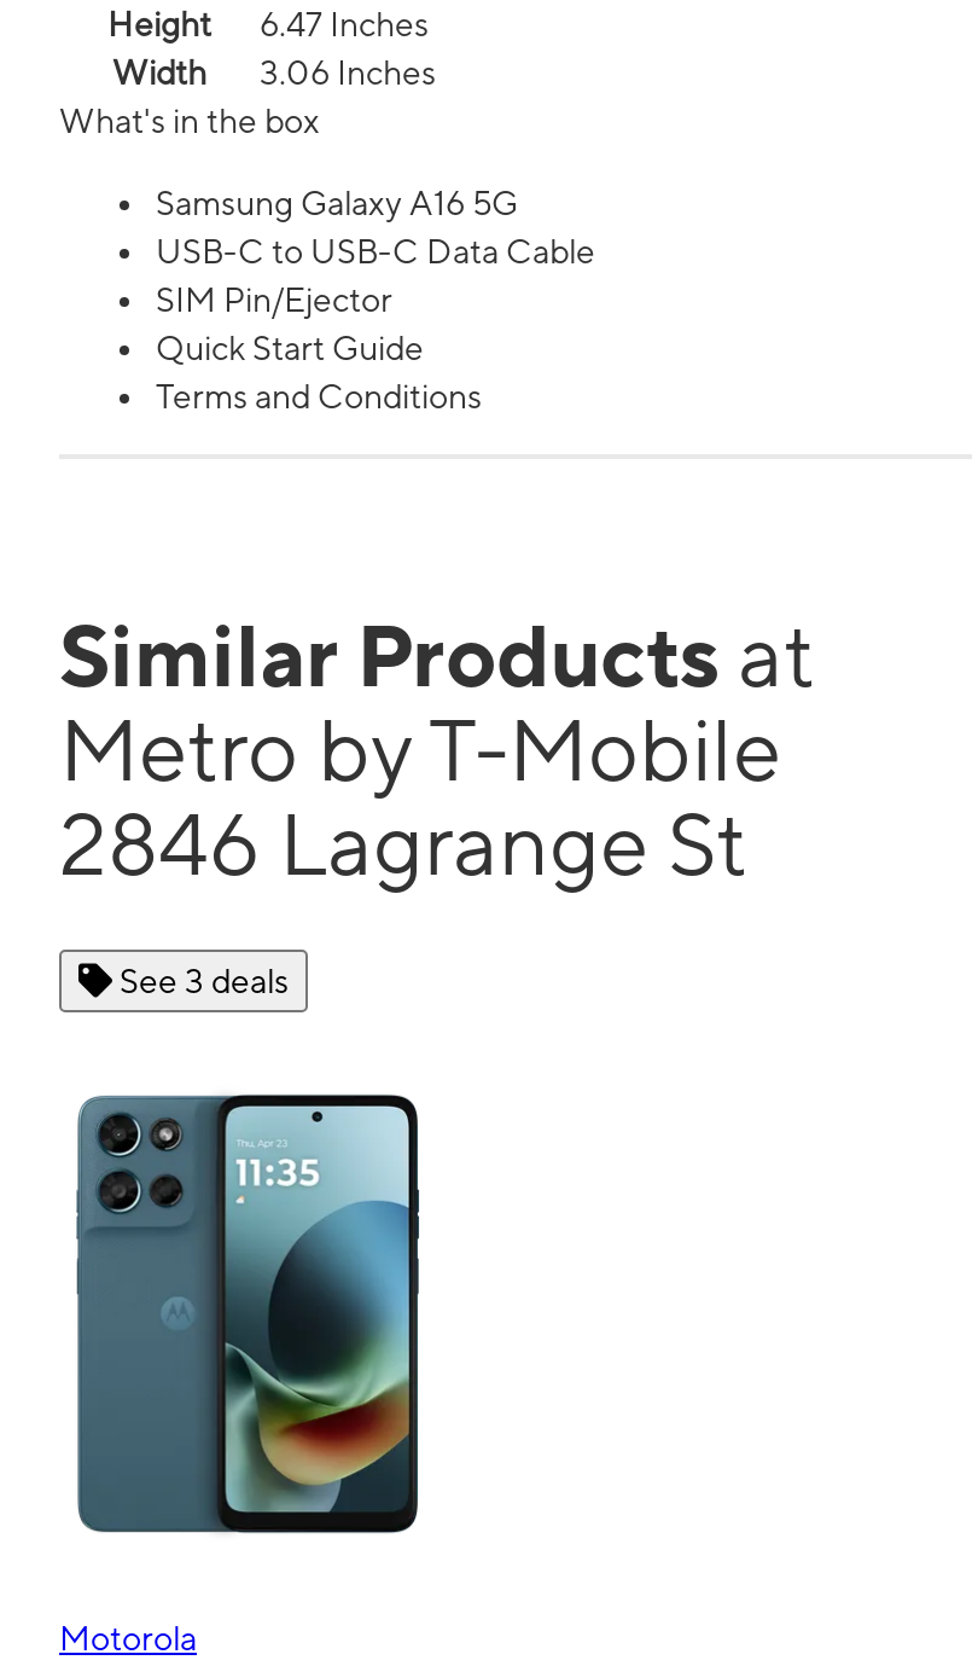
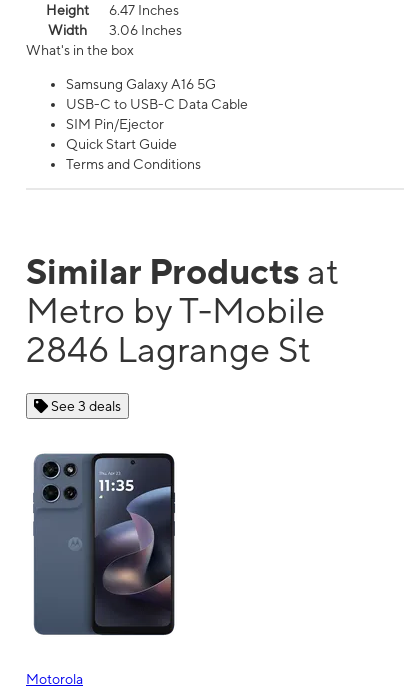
[223,1104,412,1515] [image] -> [95,458,171,626] [image]

